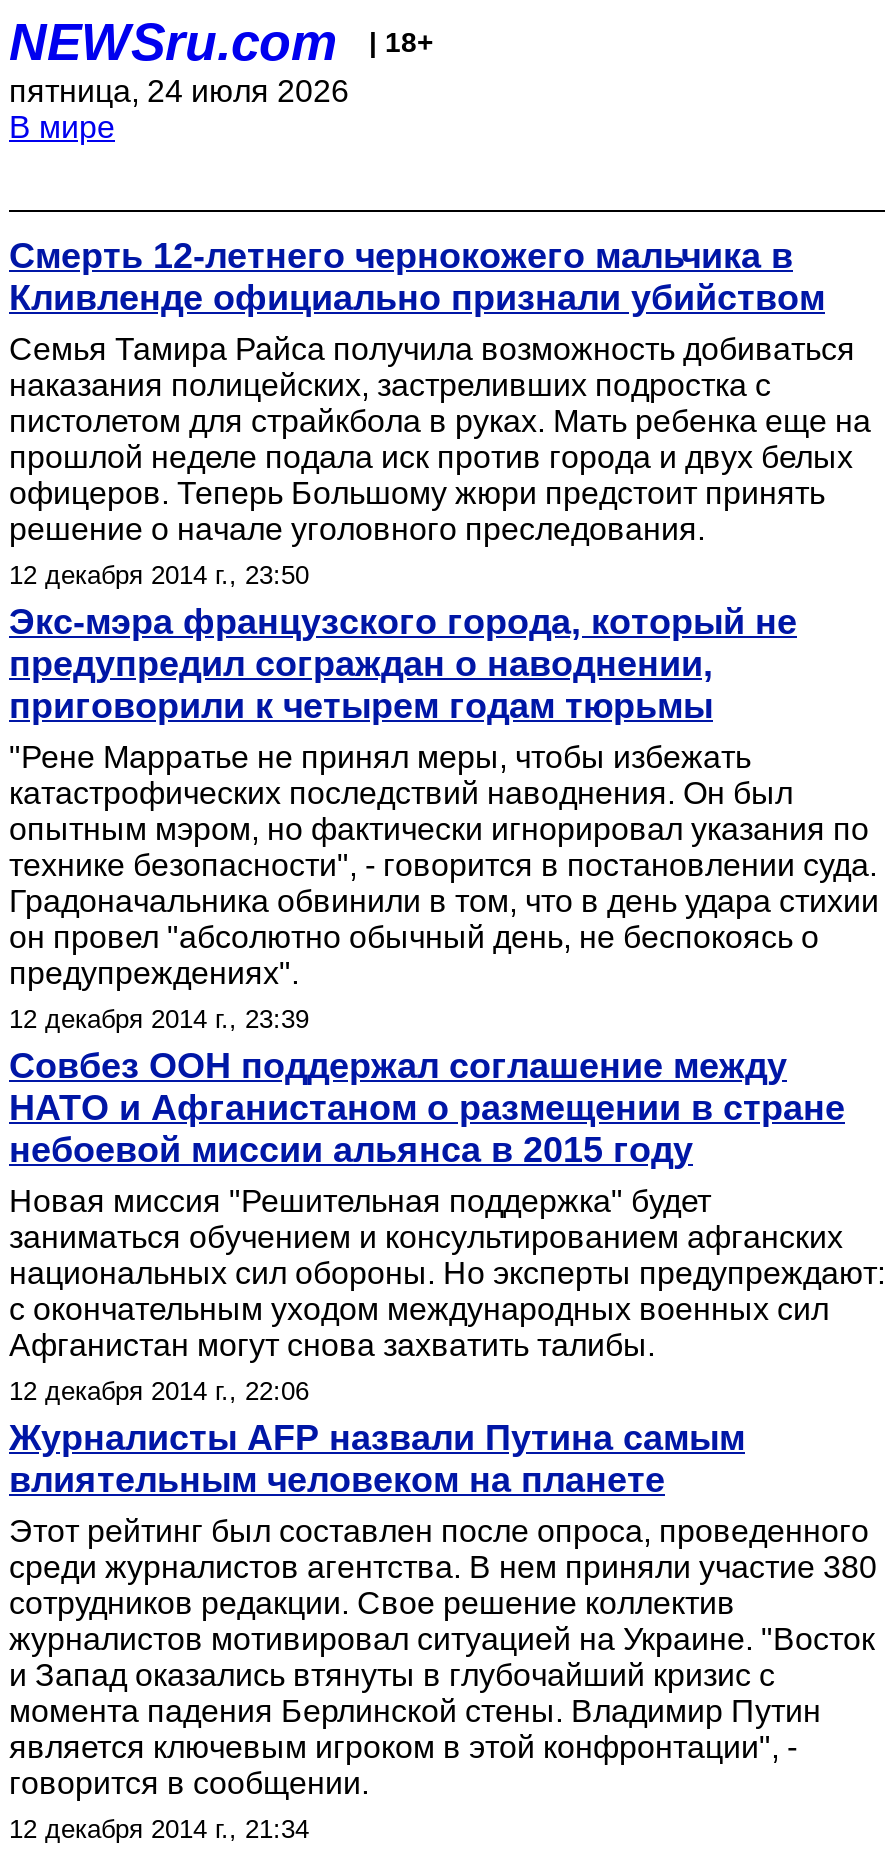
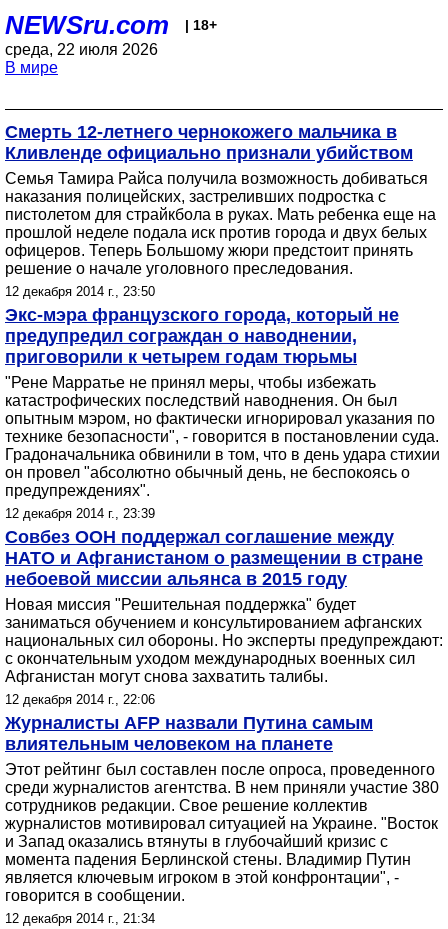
[9,74,349,108] пятница, 24 июля 2026 -> [5,41,158,58] среда, 22 июля 2026

